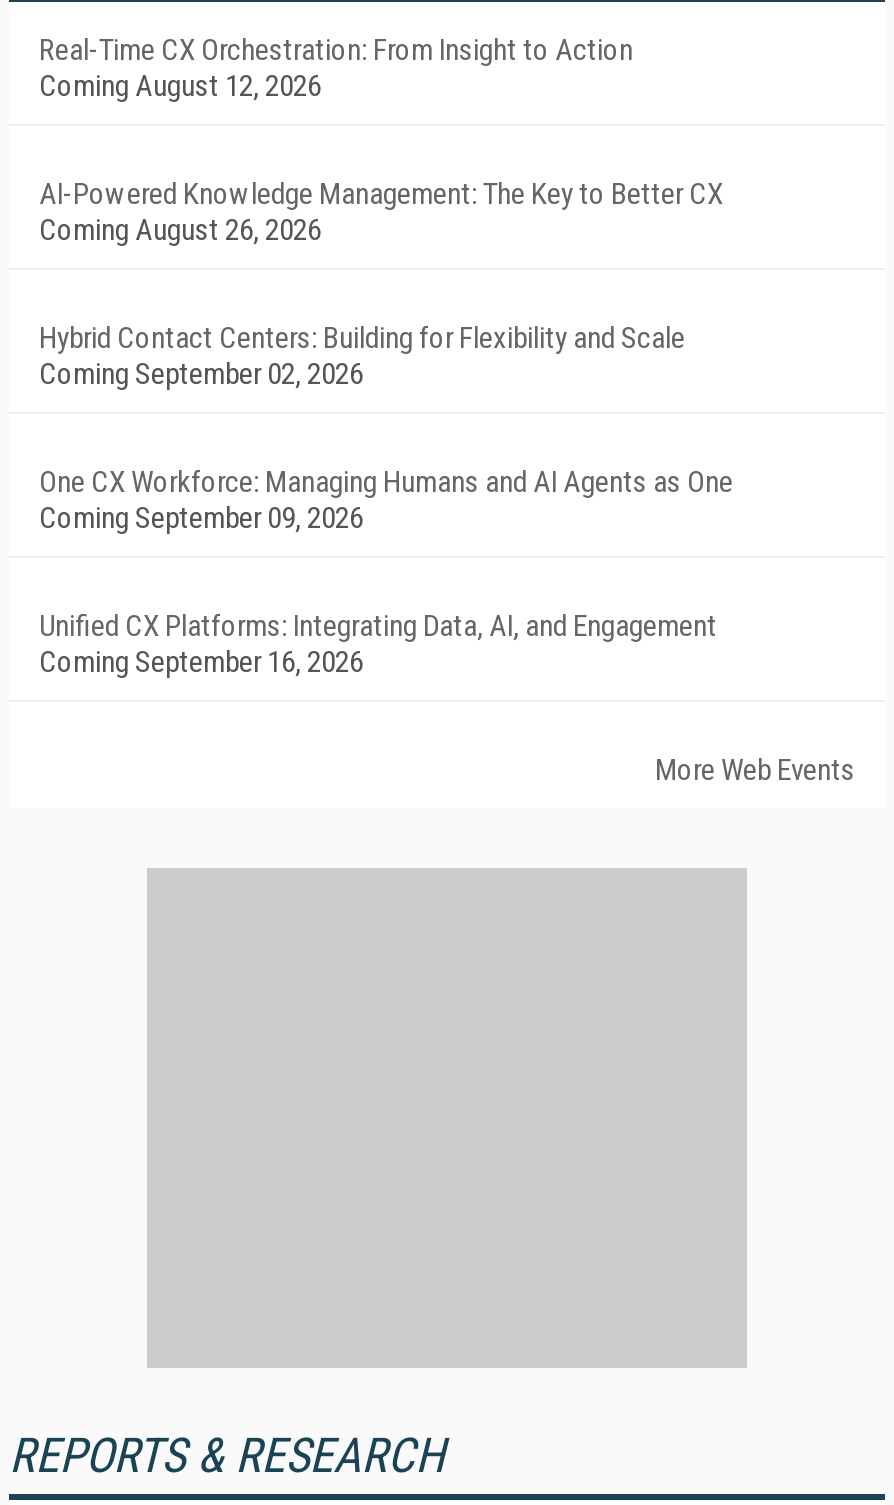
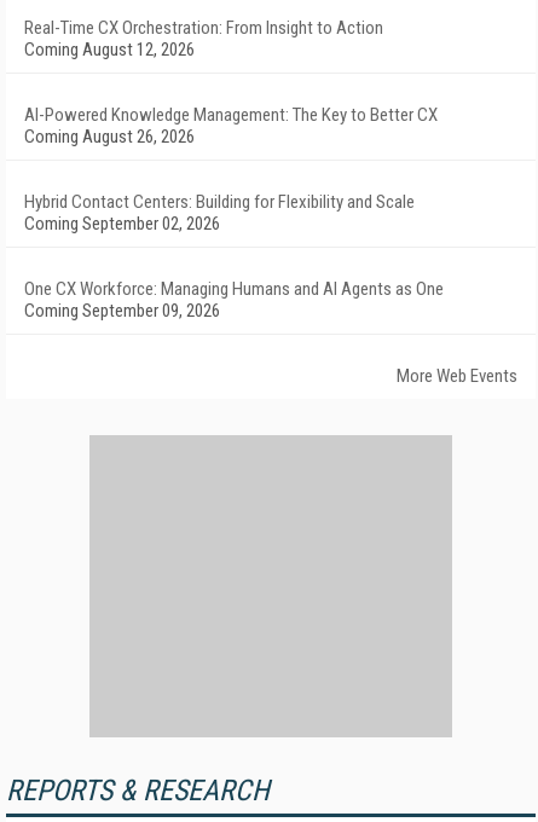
[39,608,717,680] Unified CX Platforms: Integrating Data, AI, and Engagement | Coming September 16, 2026 -> none

